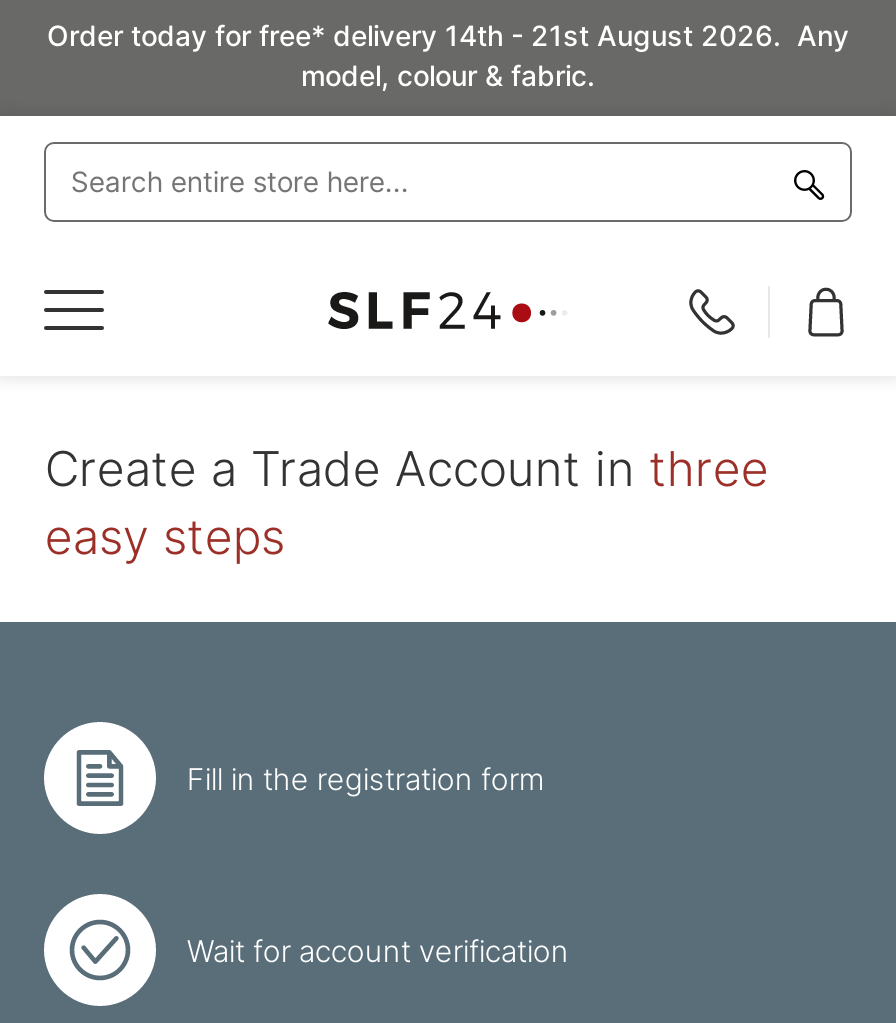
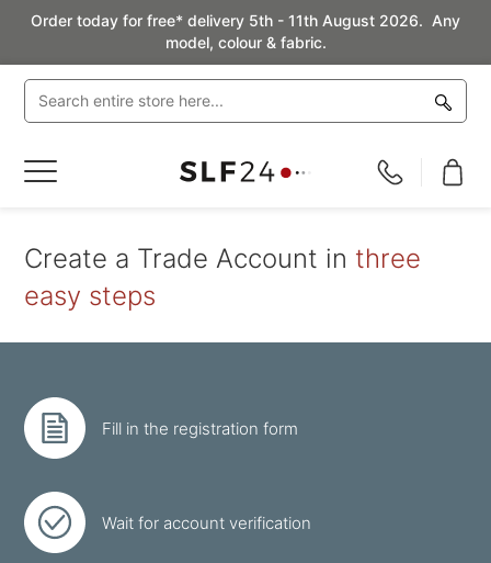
[47,18,849,52] Order today for free* delivery 14th - 21st August 2026. Any -> [31,11,460,30] Order today for free* delivery 5th - 11th August 2026. Any

